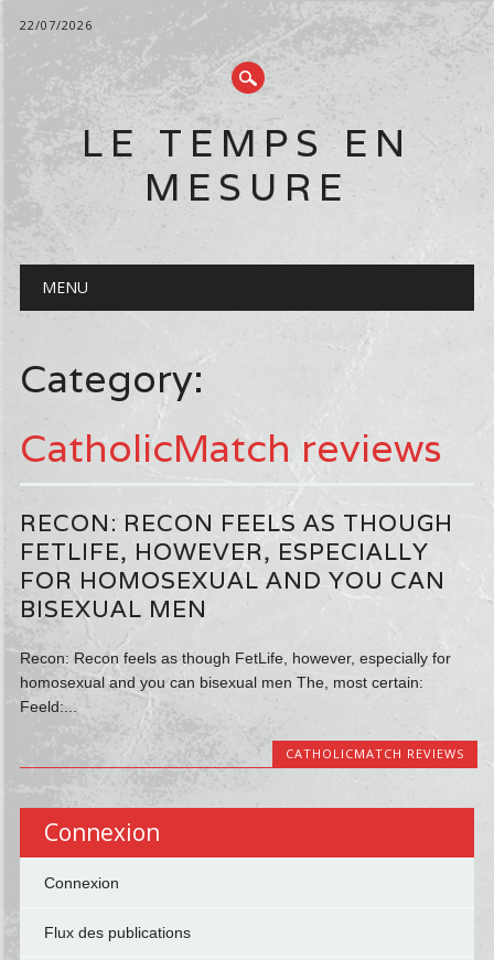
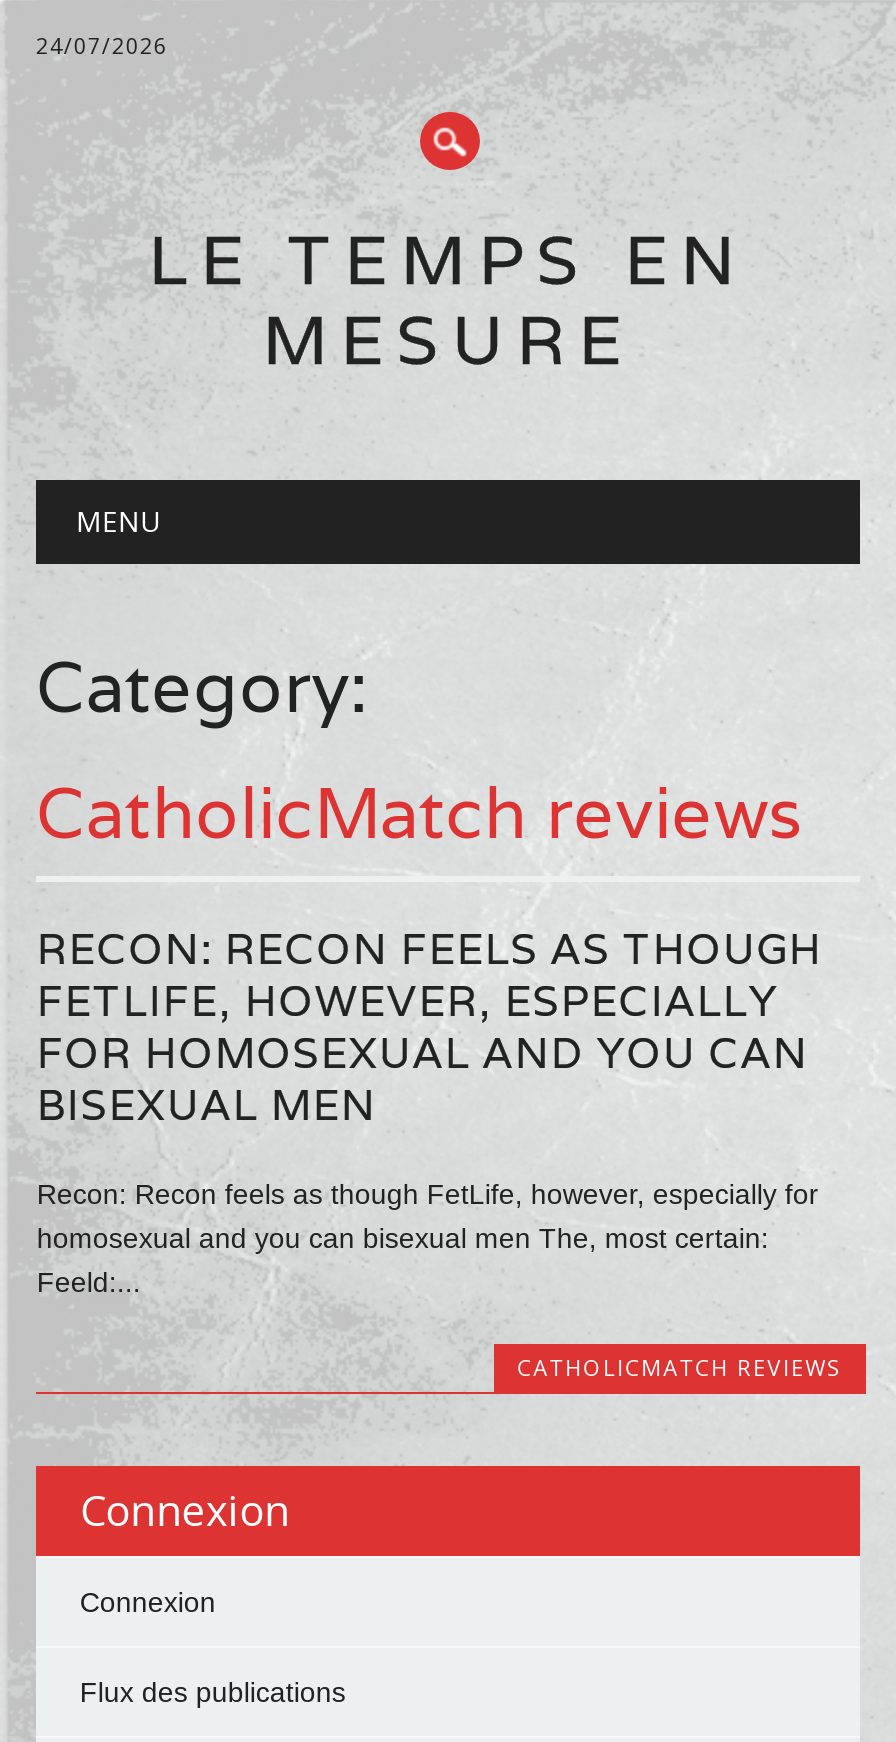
[20,17,93,33] 22/07/2026 -> [36,30,168,60] 24/07/2026

